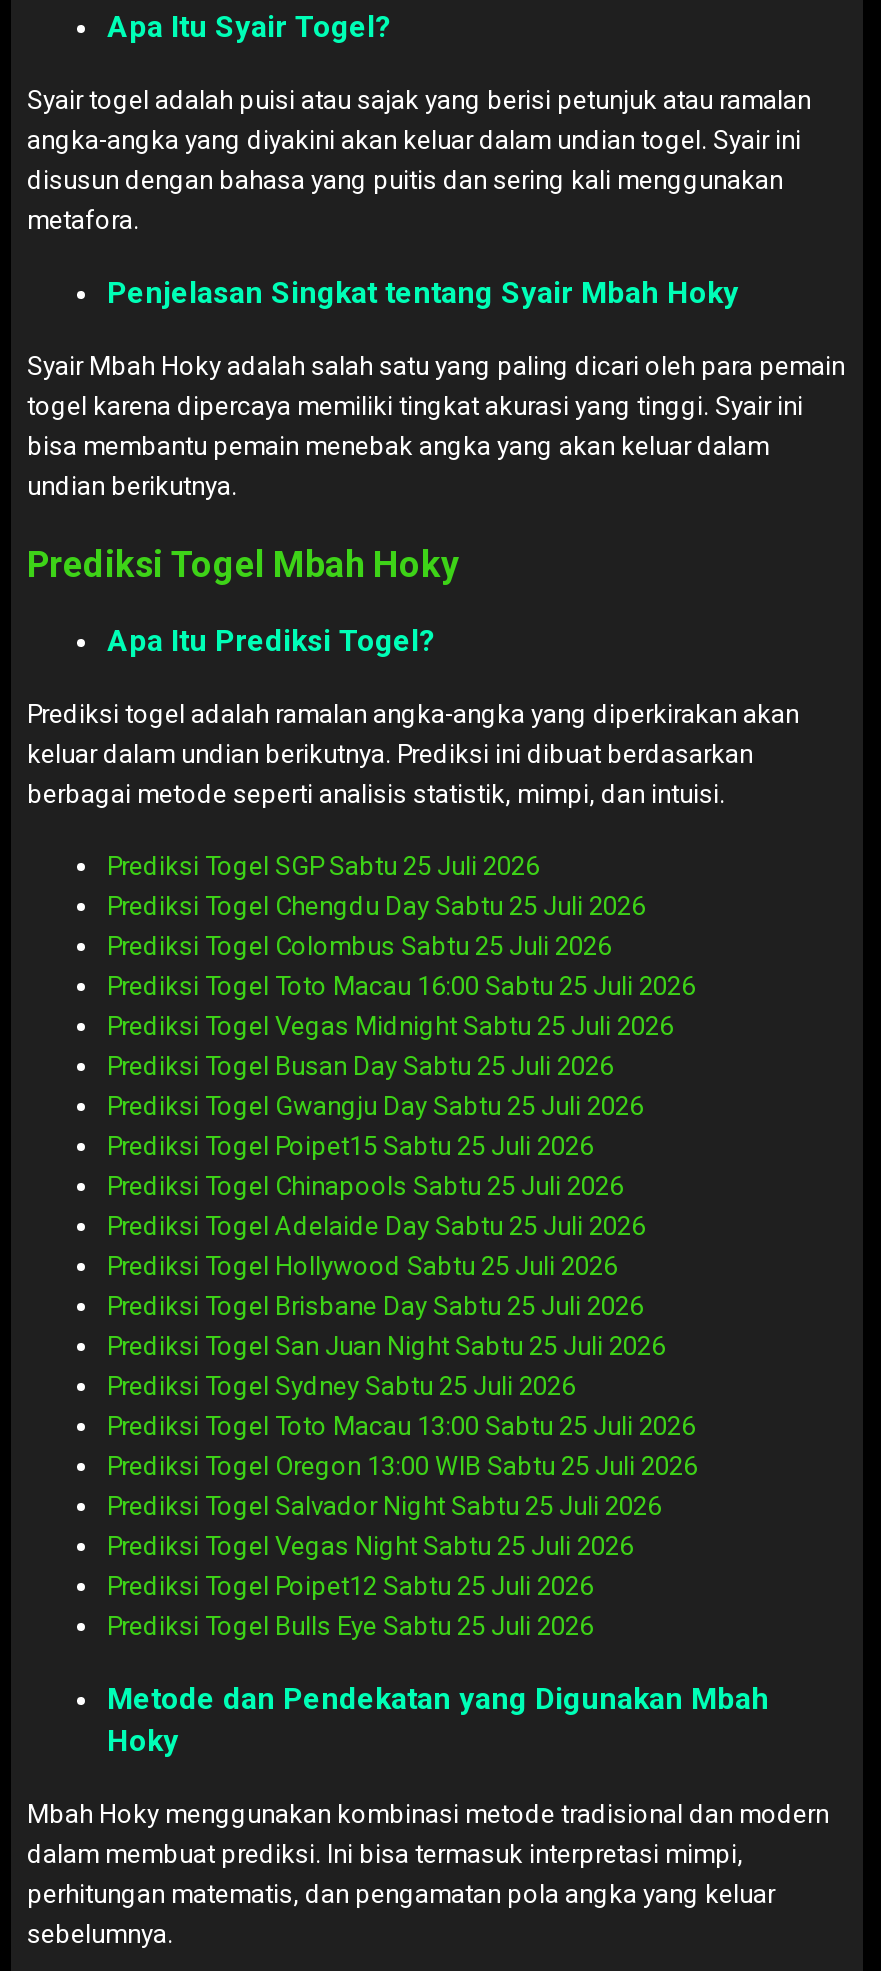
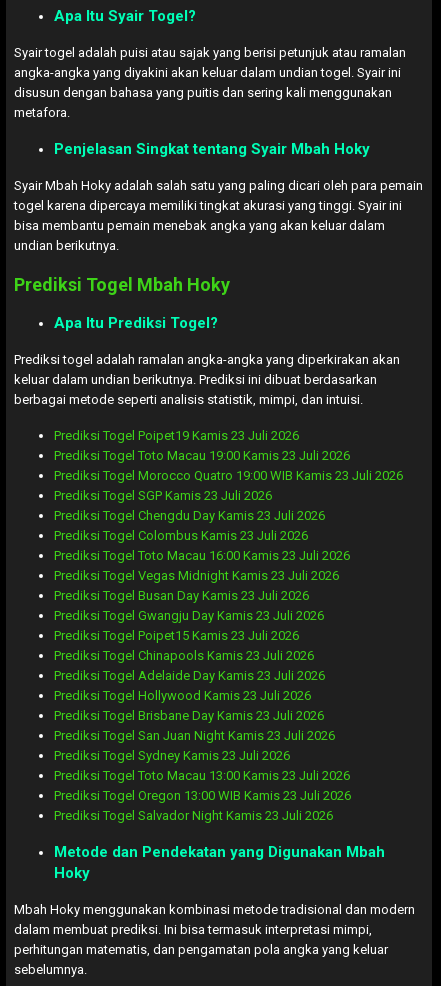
[107,850,697,1640] Prediksi Togel SGP Sabtu 25 Juli 2026 | Prediksi Togel Chengdu Day Sabtu 25 Juli 2026 | Prediksi Togel Colombus Sabtu 25 Juli 2026 | Prediksi Togel Toto Macau 16:00 Sabtu 25 Juli 2026 | Prediksi Togel Vegas Midnight Sabtu 25 Juli 2026 | Prediksi Togel Busan Day Sabtu 25 Juli 2026 | Prediksi Togel Gwangju Day Sabtu 25 Juli 2026 | Prediksi Togel Poipet15 Sabtu 25 Juli 2026 | Prediksi Togel Chinapools Sabtu 25 Juli 2026 | Prediksi Togel Adelaide Day Sabtu 25 Juli 2026 | Prediksi Togel Hollywood Sabtu 25 Juli 2026 | Prediksi Togel Brisbane Day Sabtu 25 Juli 2026 | Prediksi Togel San Juan Night Sabtu 25 Juli 2026 | Prediksi Togel Sydney Sabtu 25 Juli 2026 | Prediksi Togel Toto Macau 13:00 Sabtu 25 Juli 2026 | Prediksi Togel Oregon 13:00 WIB Sabtu 25 Juli 2026 | Prediksi Togel Salvador Night Sabtu 25 Juli 2026 | Prediksi Togel Vegas Night Sabtu 25 Juli 2026 | Prediksi Togel Poipet12 Sabtu 25 Juli 2026 | Prediksi Togel Bulls Eye Sabtu 25 Juli 2026 -> [54,428,403,823] Prediksi Togel Poipet19 Kamis 23 Juli 2026 | Prediksi Togel Toto Macau 19:00 Kamis 23 Juli 2026 | Prediksi Togel Morocco Quatro 19:00 WIB Kamis 23 Juli 2026 | Prediksi Togel SGP Kamis 23 Juli 2026 | Prediksi Togel Chengdu Day Kamis 23 Juli 2026 | Prediksi Togel Colombus Kamis 23 Juli 2026 | Prediksi Togel Toto Macau 16:00 Kamis 23 Juli 2026 | Prediksi Togel Vegas Midnight Kamis 23 Juli 2026 | Prediksi Togel Busan Day Kamis 23 Juli 2026 | Prediksi Togel Gwangju Day Kamis 23 Juli 2026 | Prediksi Togel Poipet15 Kamis 23 Juli 2026 | Prediksi Togel Chinapools Kamis 23 Juli 2026 | Prediksi Togel Adelaide Day Kamis 23 Juli 2026 | Prediksi Togel Hollywood Kamis 23 Juli 2026 | Prediksi Togel Brisbane Day Kamis 23 Juli 2026 | Prediksi Togel San Juan Night Kamis 23 Juli 2026 | Prediksi Togel Sydney Kamis 23 Juli 2026 | Prediksi Togel Toto Macau 13:00 Kamis 23 Juli 2026 | Prediksi Togel Oregon 13:00 WIB Kamis 23 Juli 2026 | Prediksi Togel Salvador Night Kamis 23 Juli 2026

